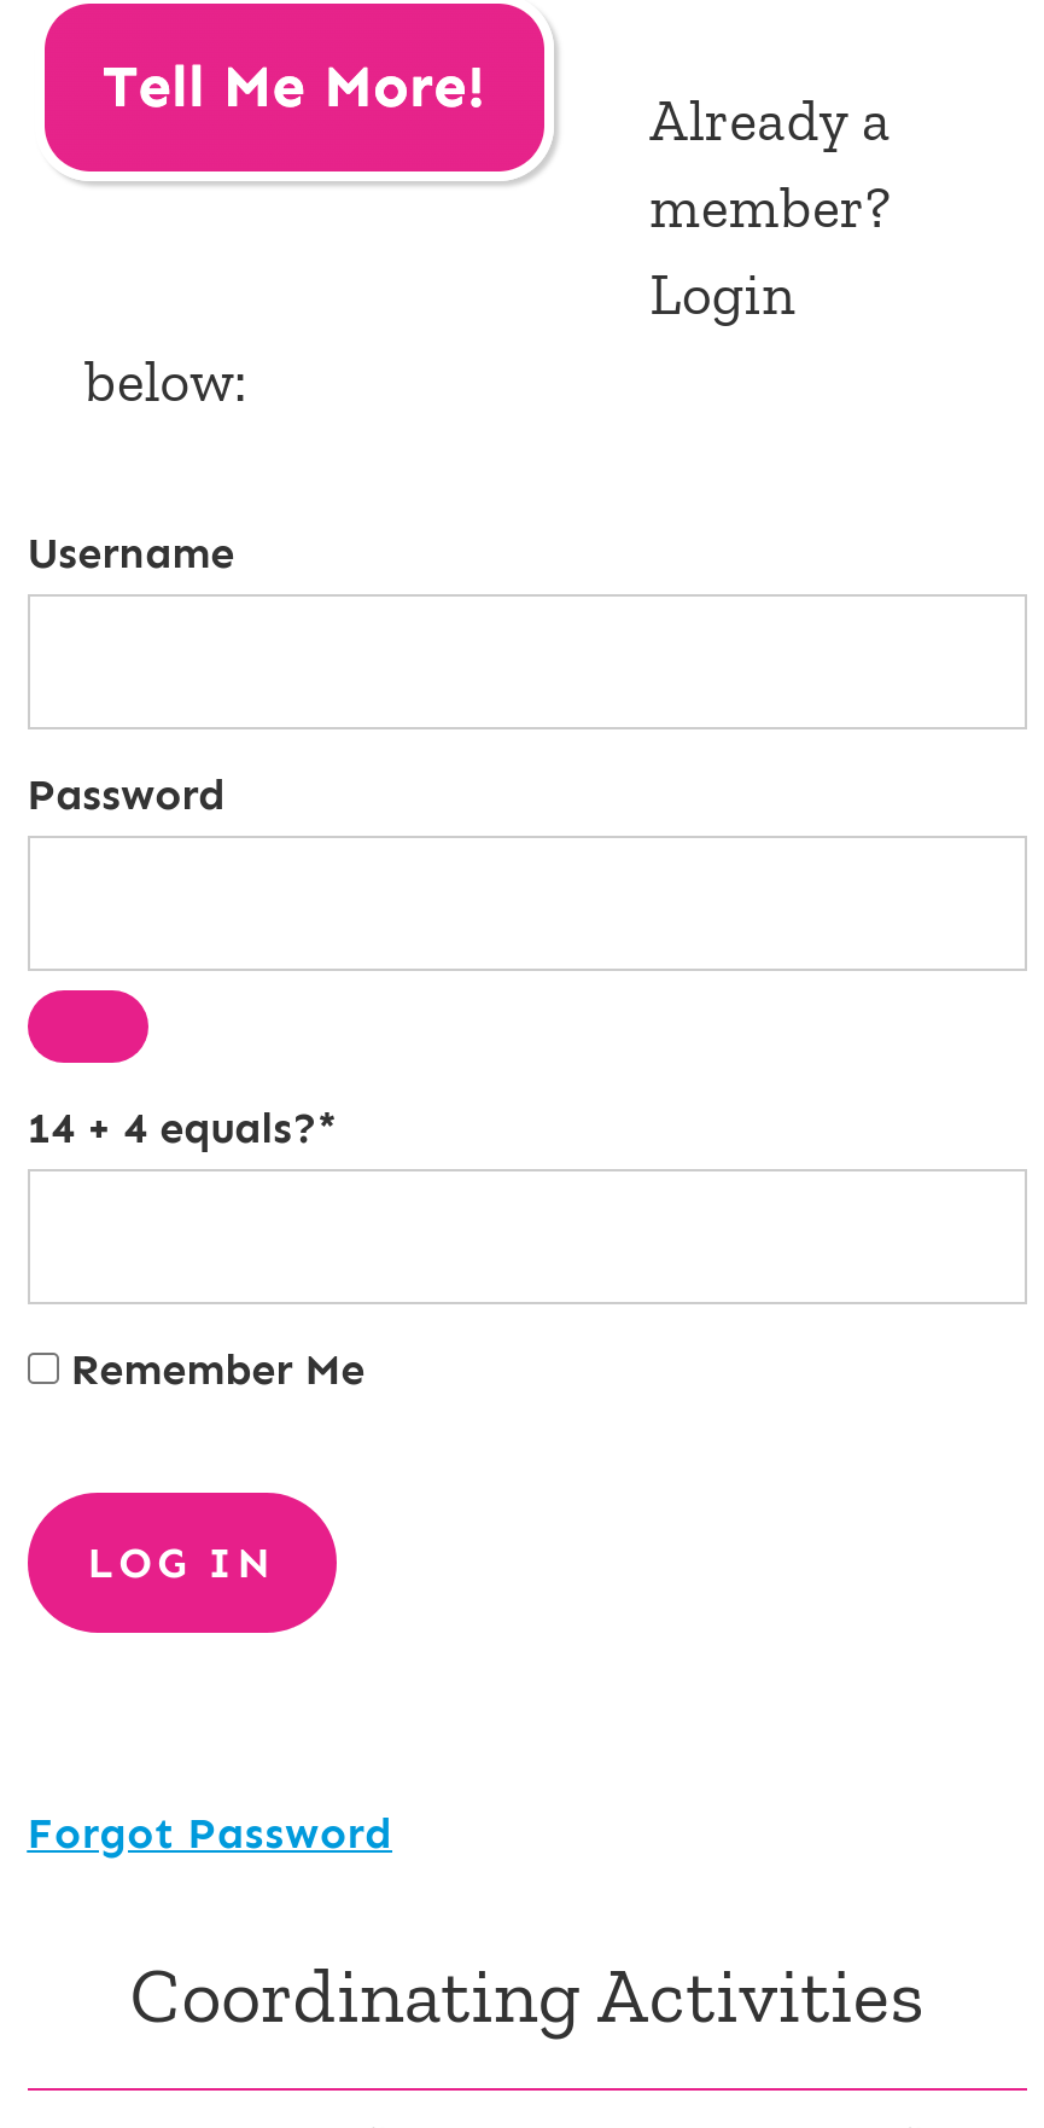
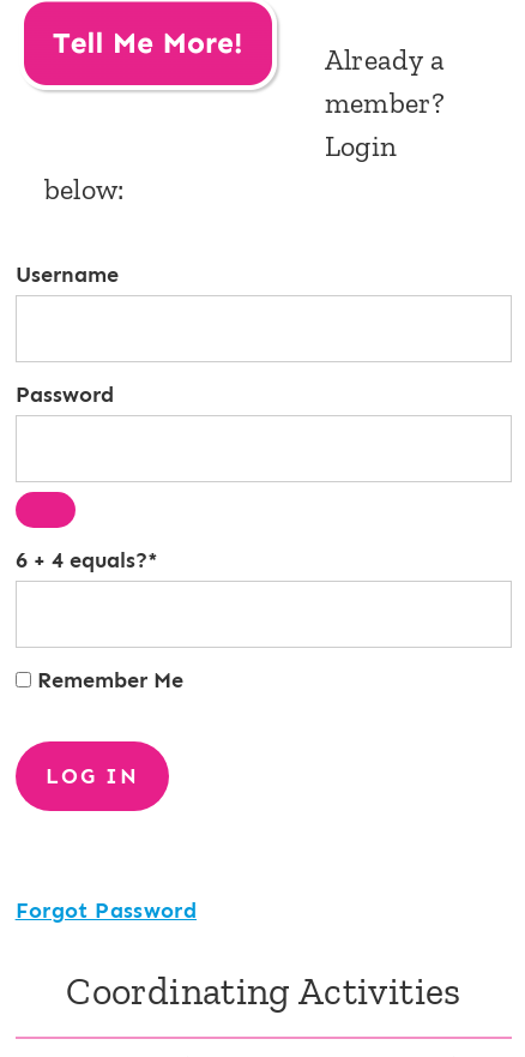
[27,1102,338,1156] 14 + 4 equals?* -> [15,548,158,574] 6 + 4 equals?*

